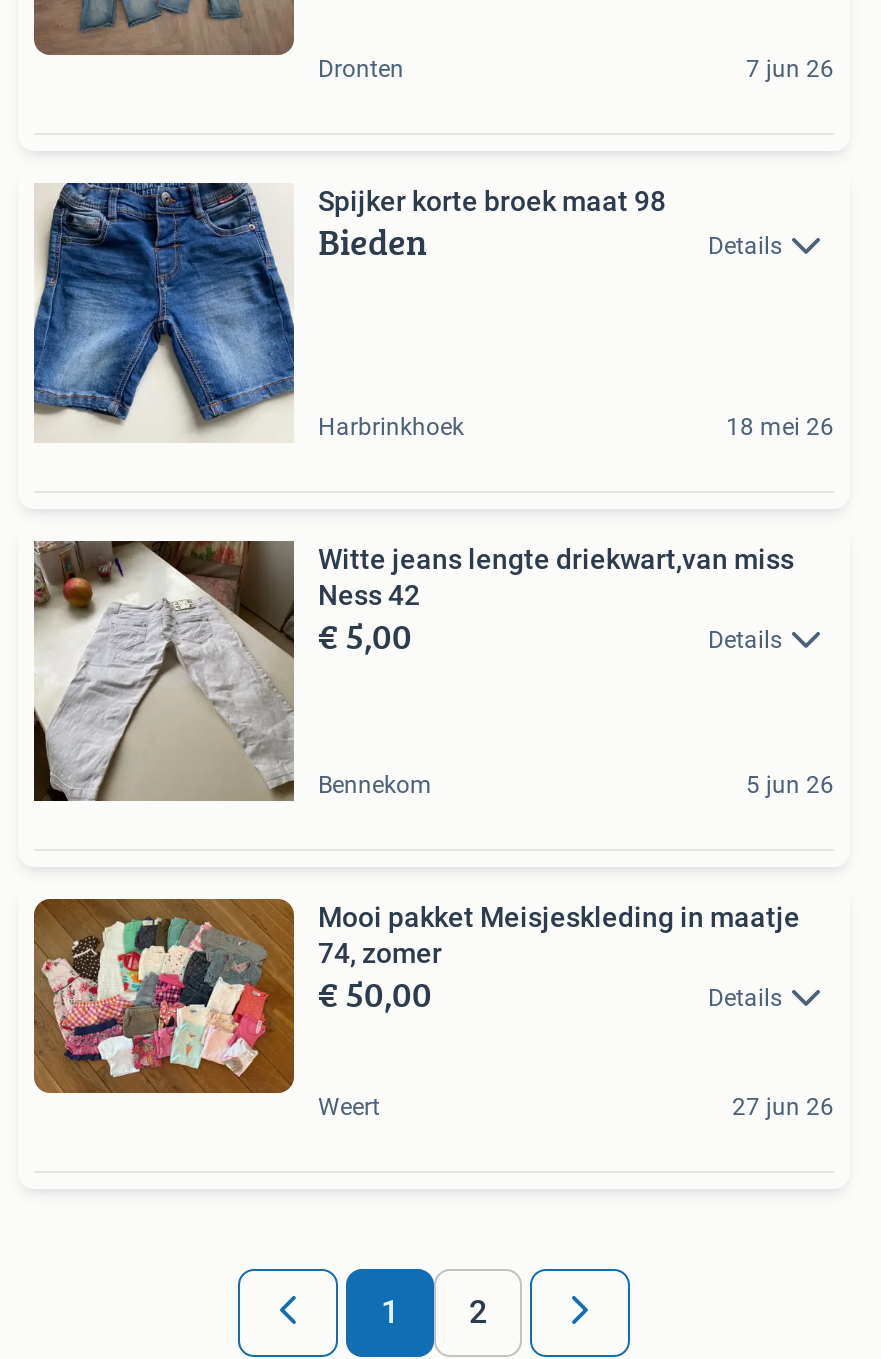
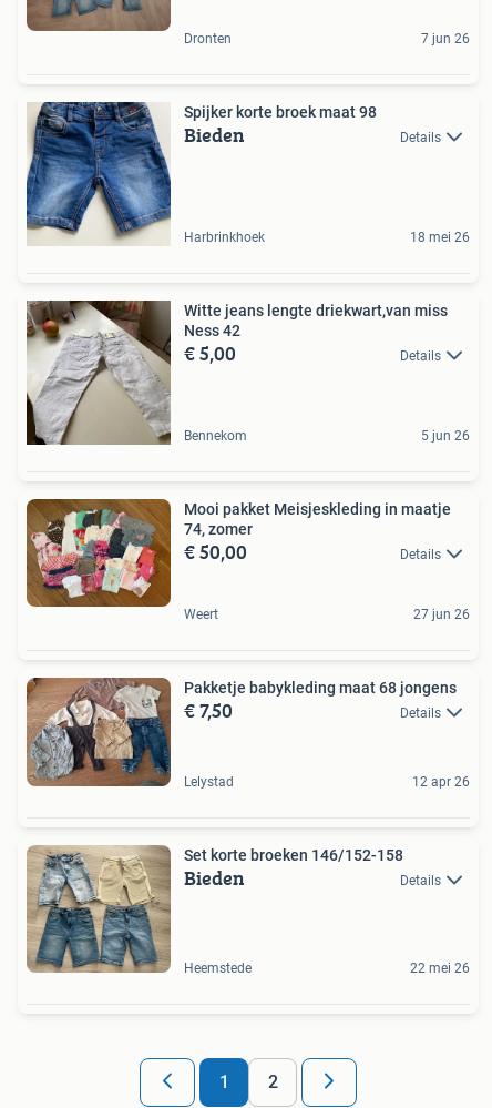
none -> [25,677,457,800] [image] | Pakketje babykleding maat 68 jongens | € 7,50 | Details
none -> [25,844,441,974] [image] | Set korte broeken 146/152-158 | Bieden | Details
none -> [184,774,470,789] Lelystad | 12 apr 26
none -> [184,961,470,977] Heemstede | 22 mei 26

